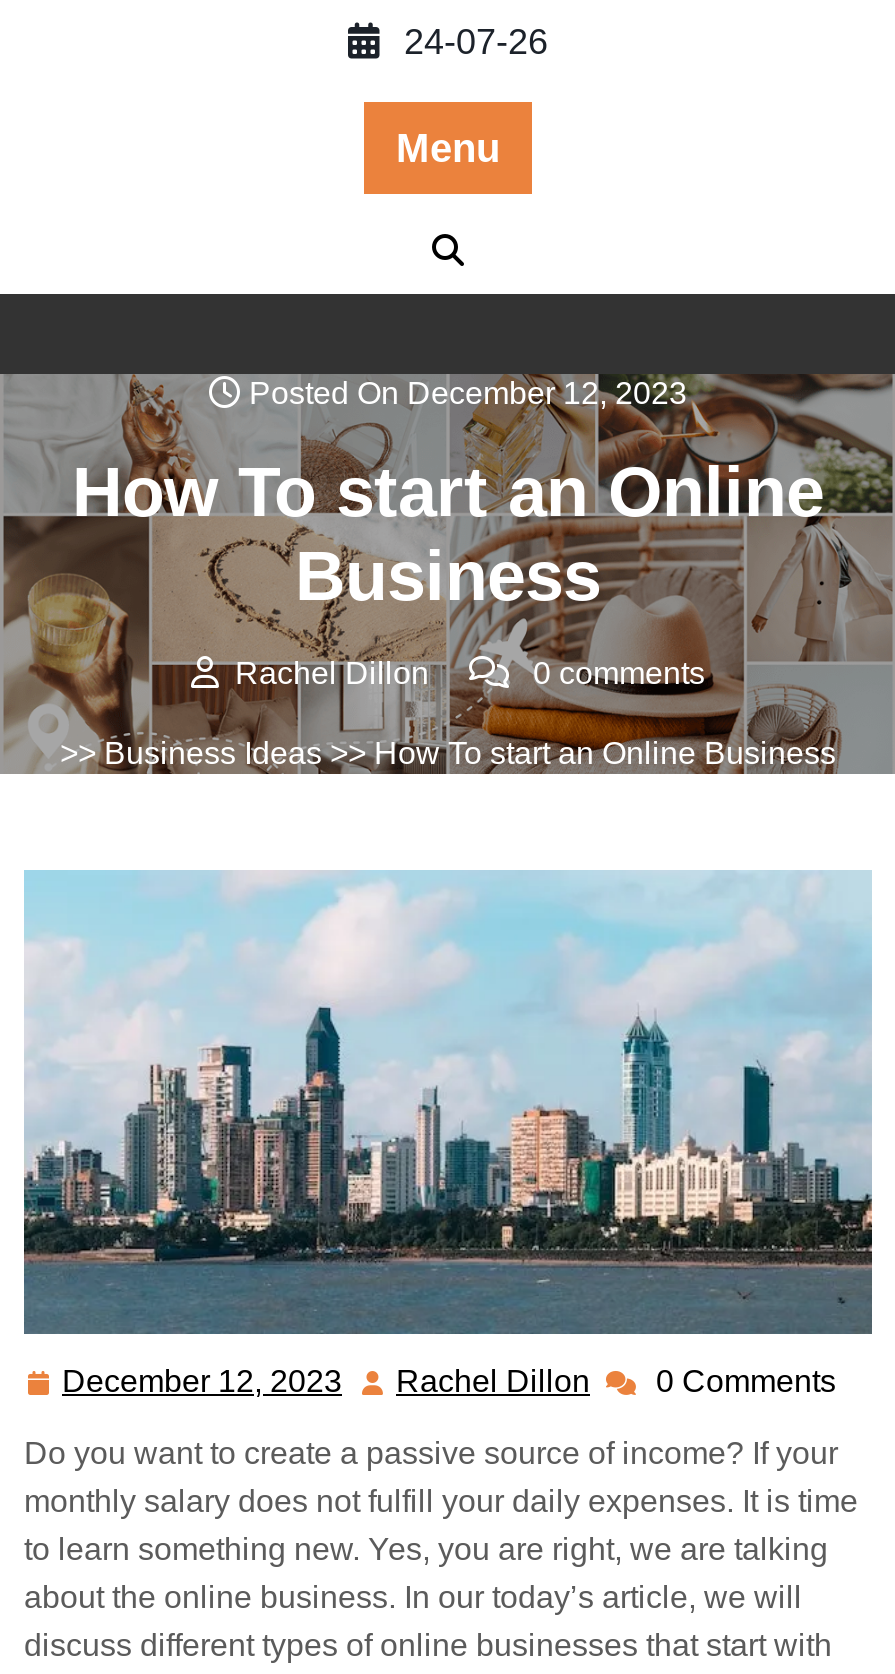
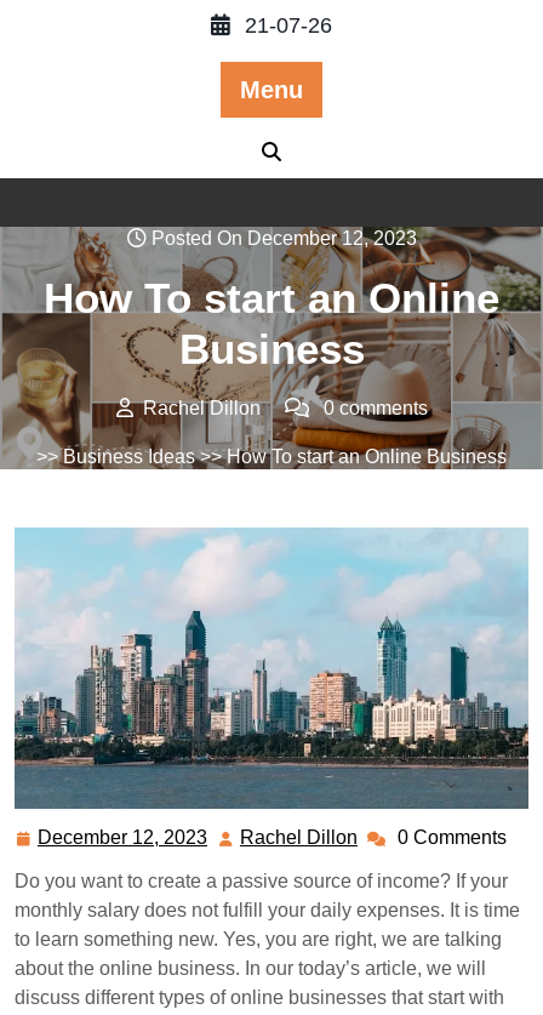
[404,22,548,62] 24-07-26 -> [245,13,332,38] 21-07-26

